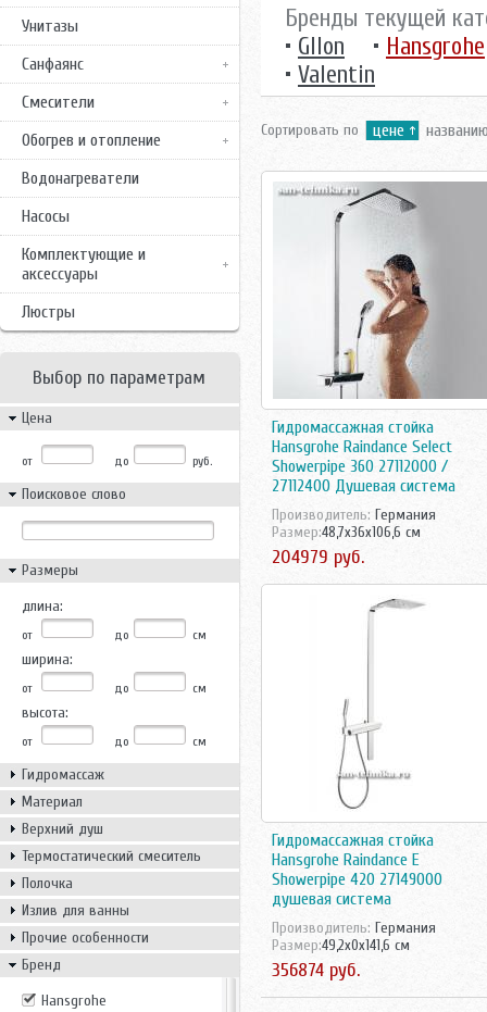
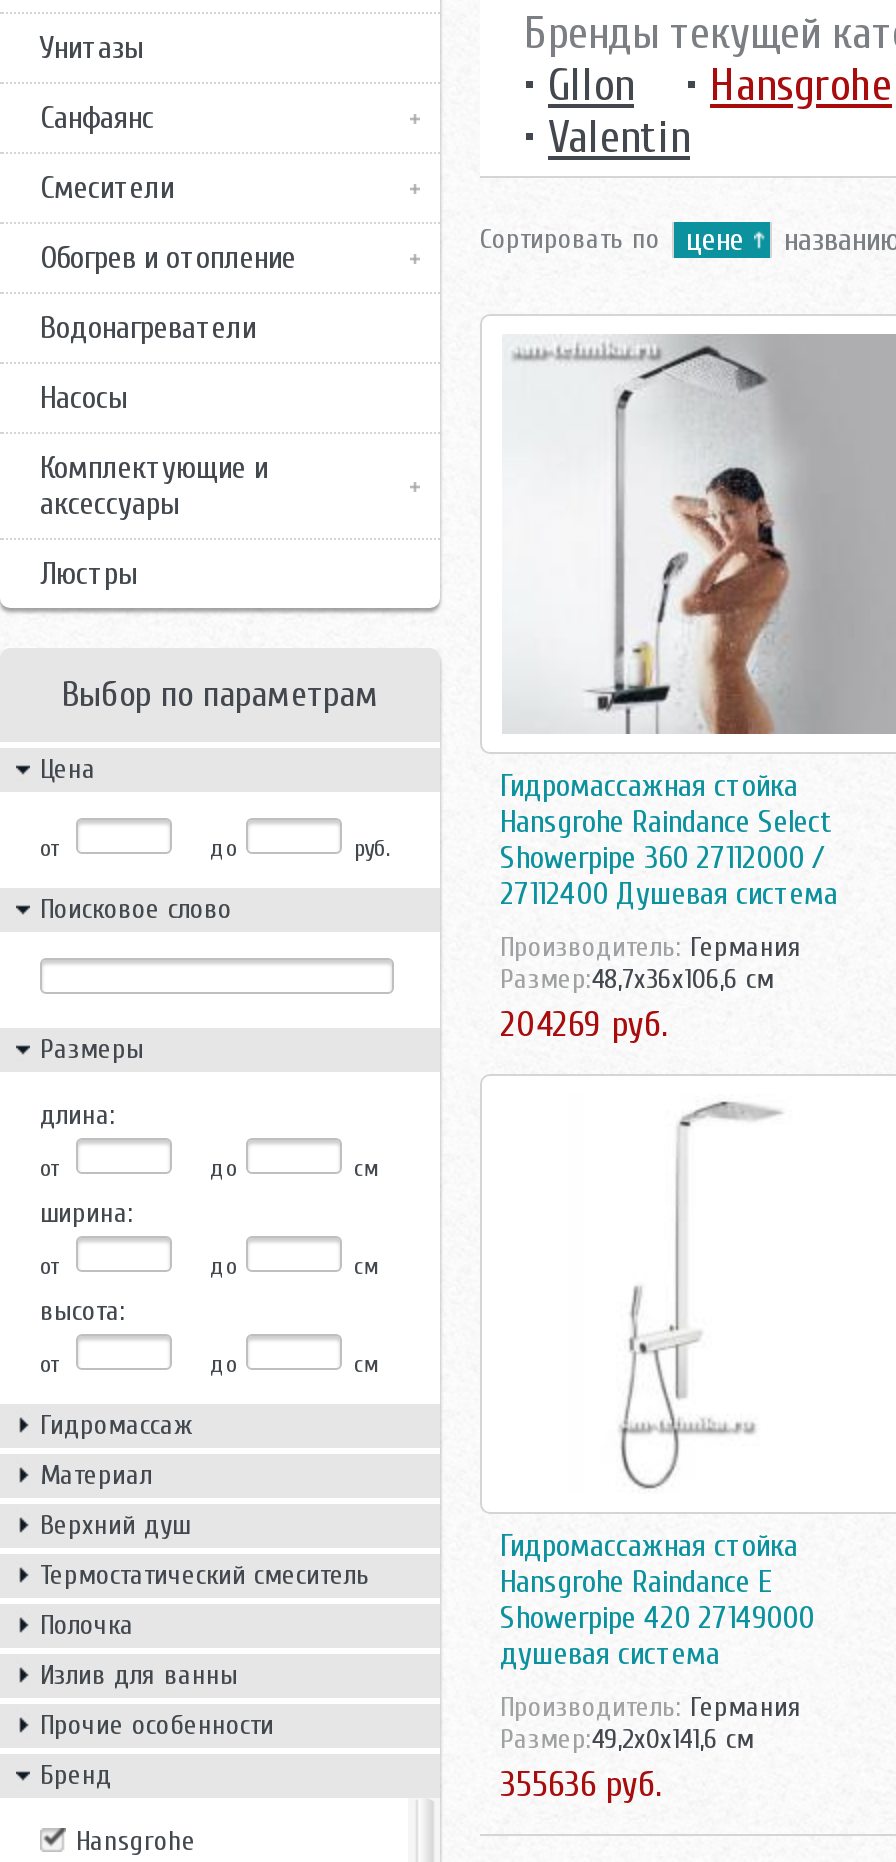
[272,546,364,569] 204979 руб. -> [500,1004,668,1046] 204269 руб.
[272,959,360,982] 356874 руб. -> [500,1764,662,1806] 355636 руб.

